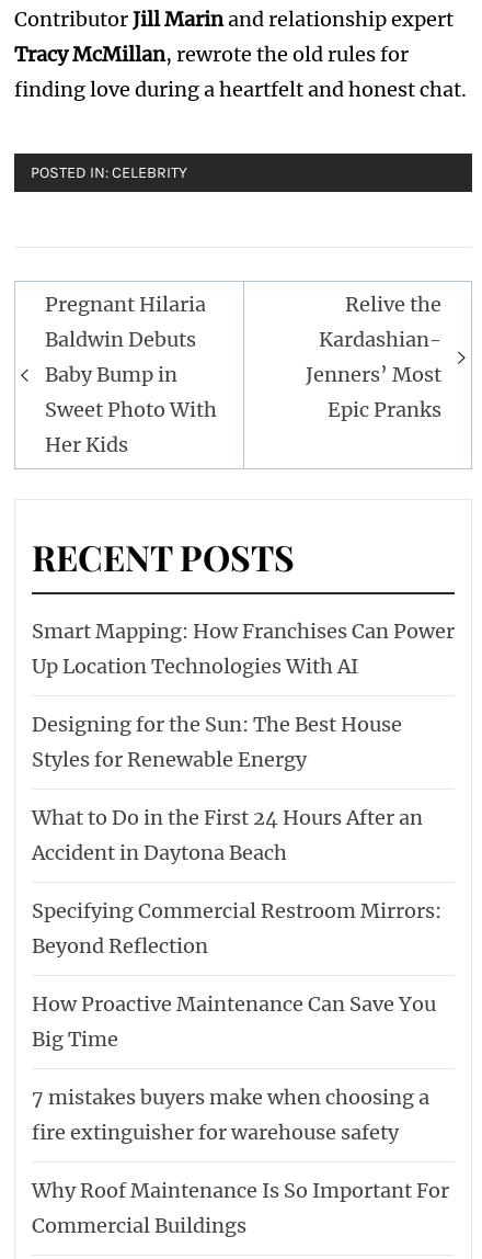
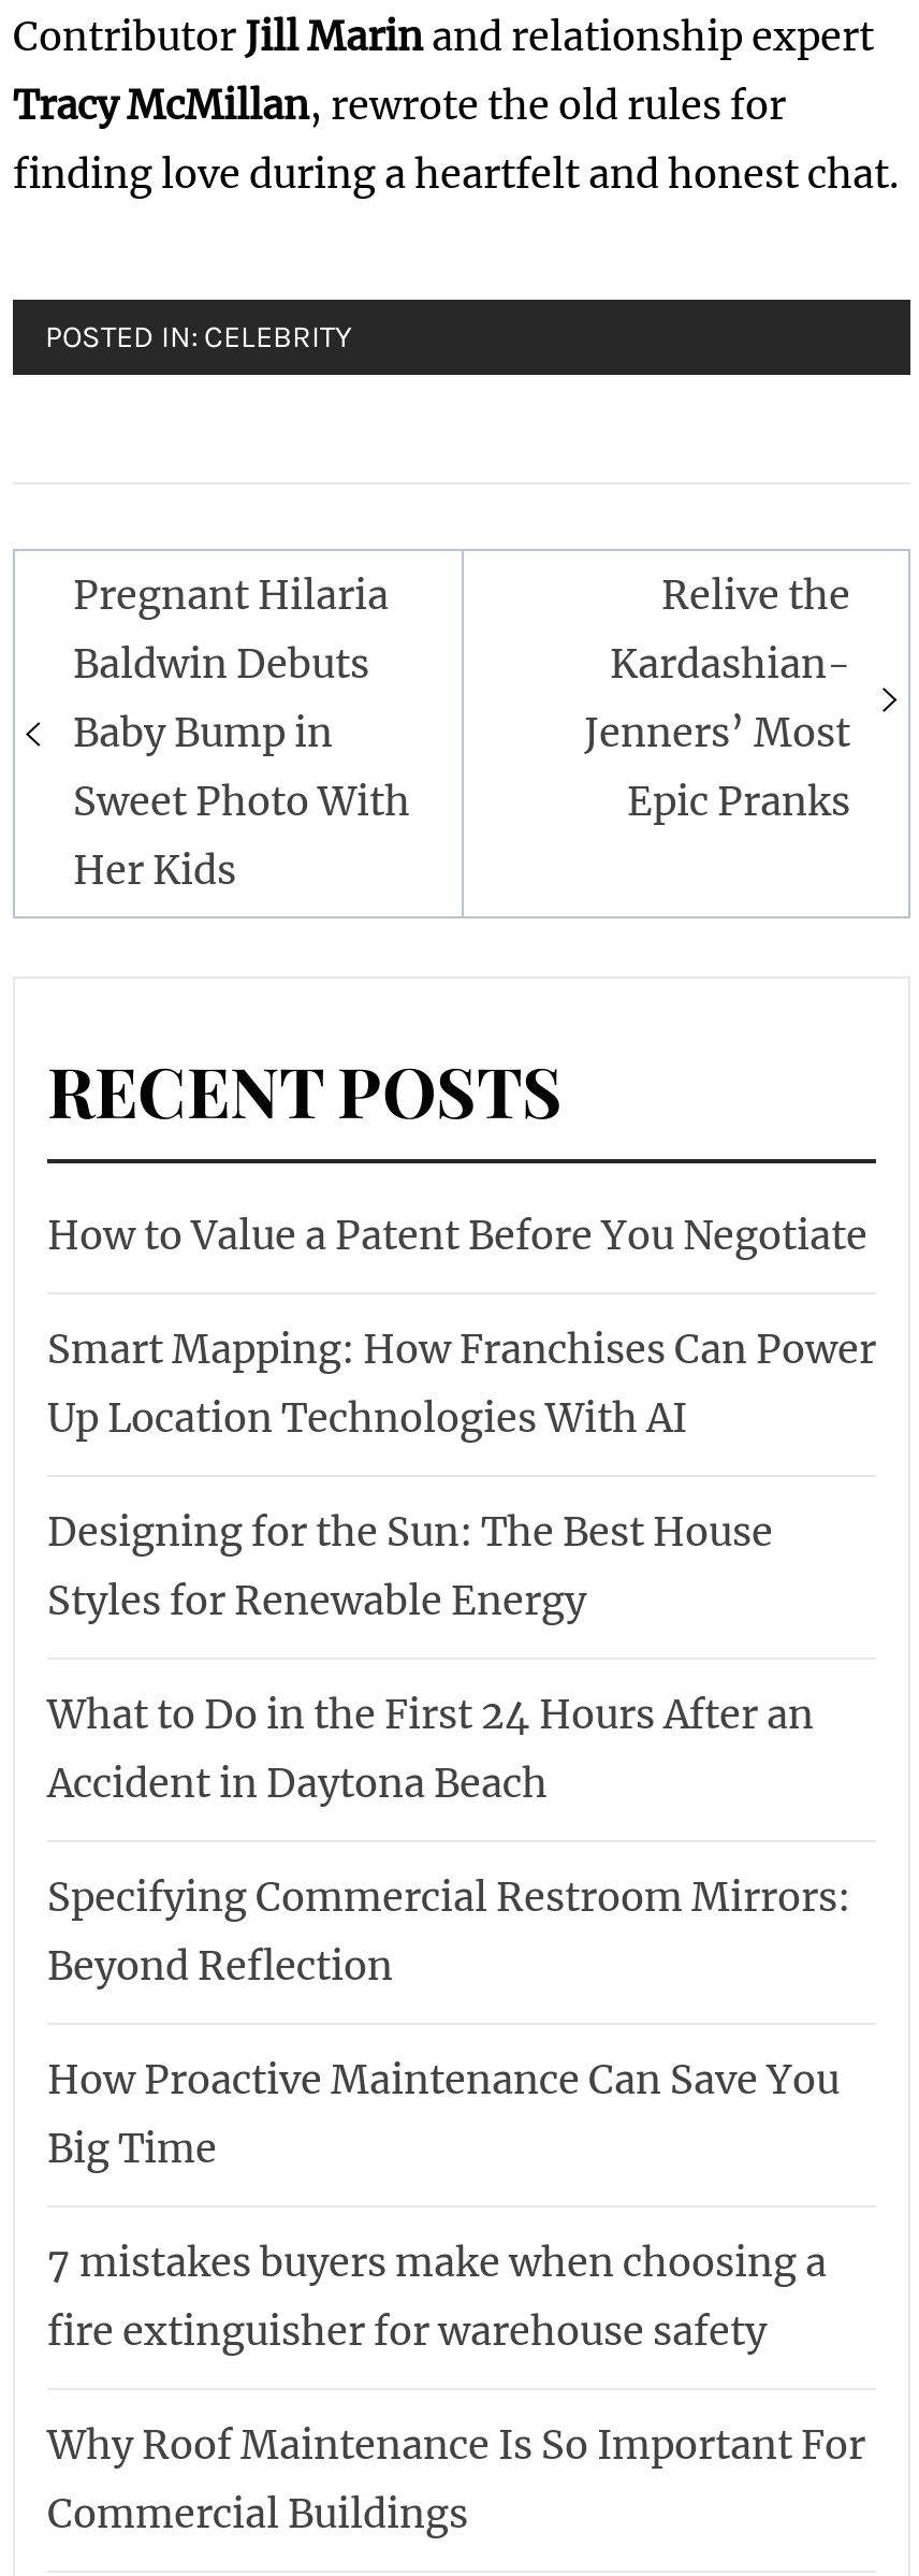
none -> [47,1211,867,1260] How to Value a Patent Before You Negotiate

